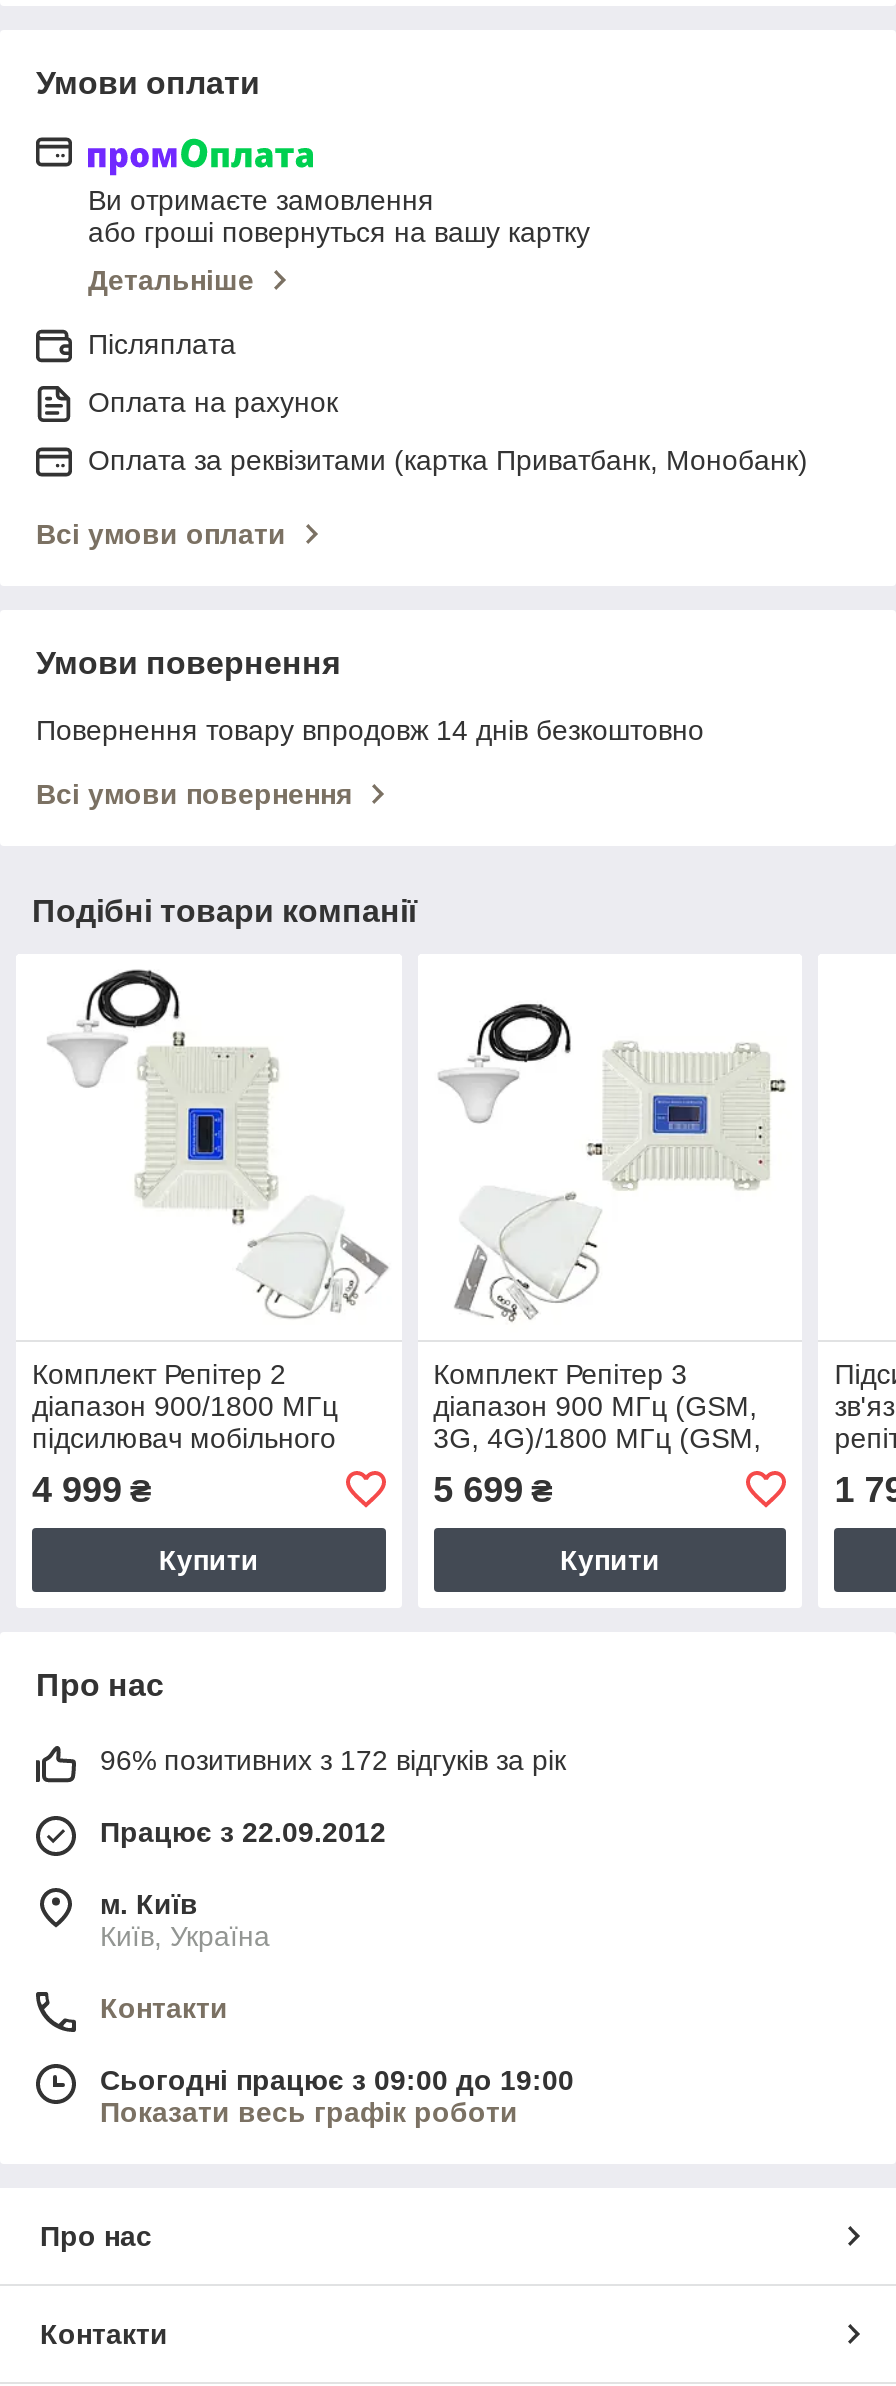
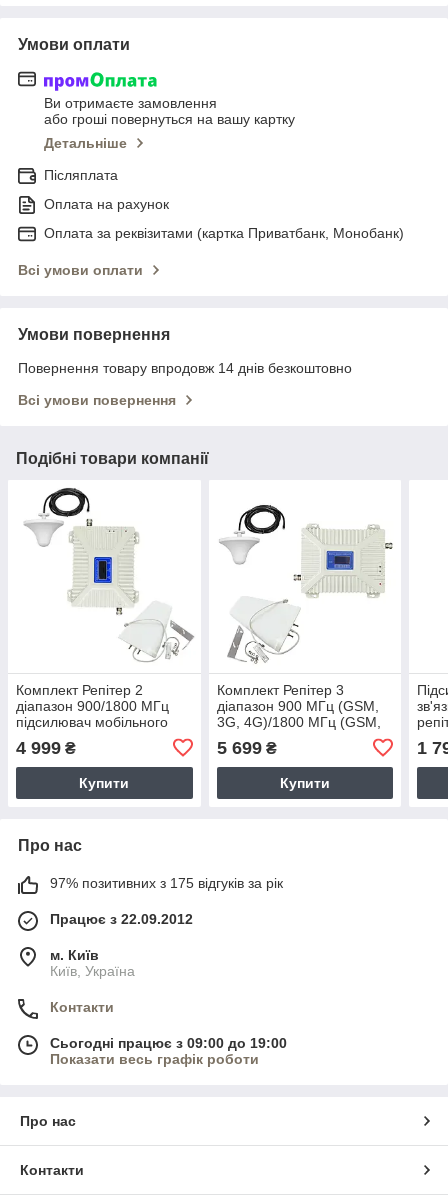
[100,1743,566,1775] 96% позитивних з 172 відгуків за рік -> [50,874,283,890] 97% позитивних з 175 відгуків за рік

